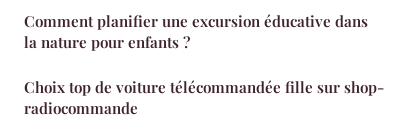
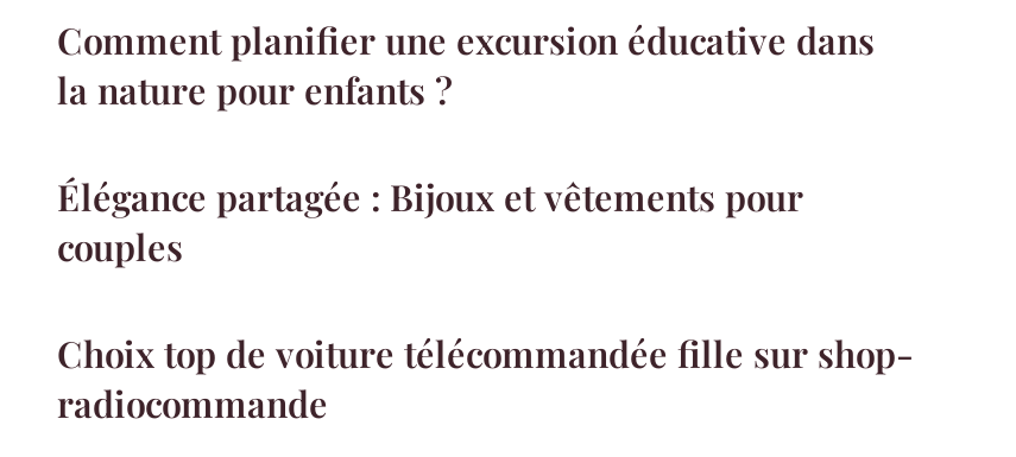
none -> [57,172,803,269] Élégance partagée : Bijoux et vêtements pour | couples

